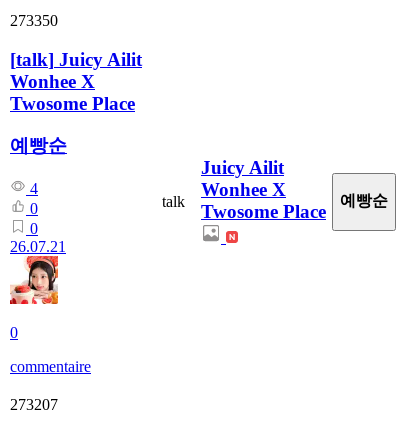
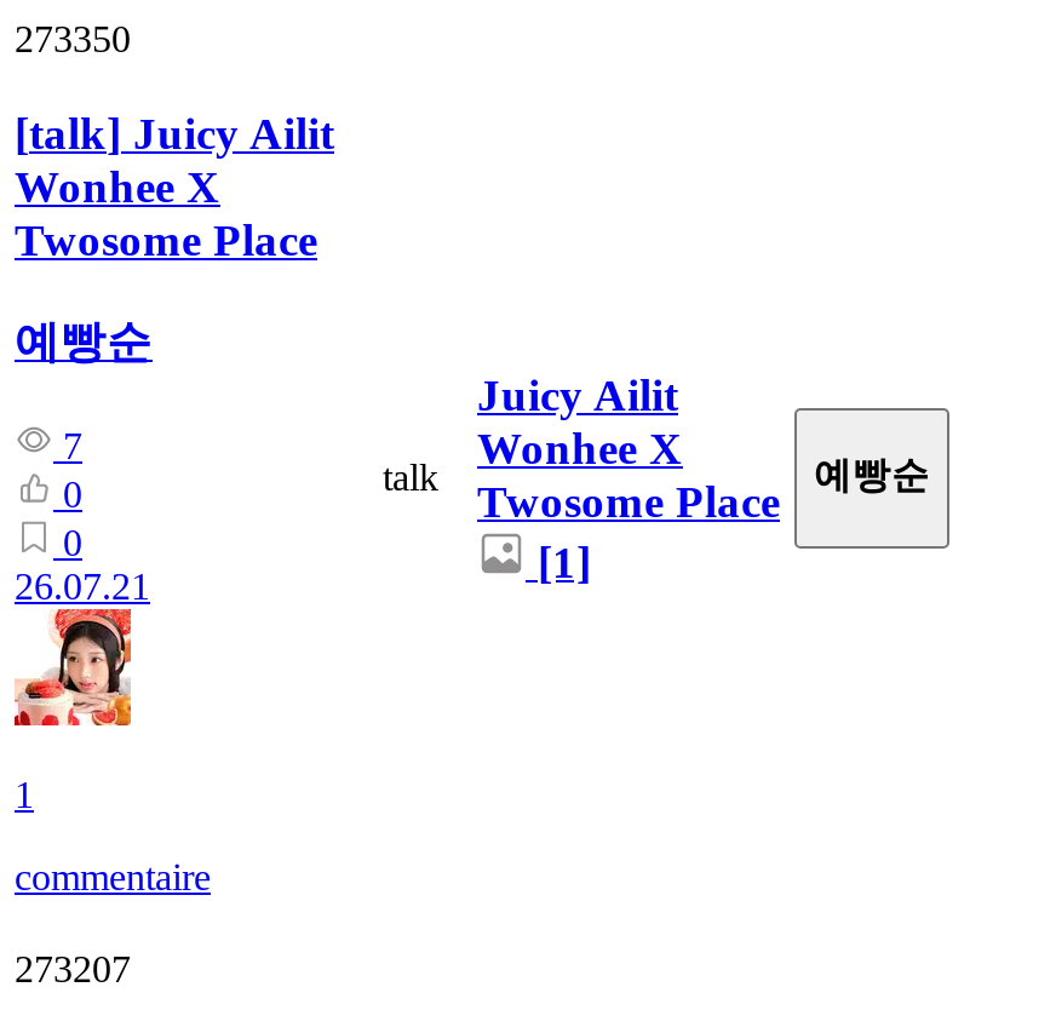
[30,180,38,197] 4 -> [63,425,82,466] 7
none -> [538,536,591,586] [1]
[10,324,18,341] 0 -> [15,774,34,815] 1

